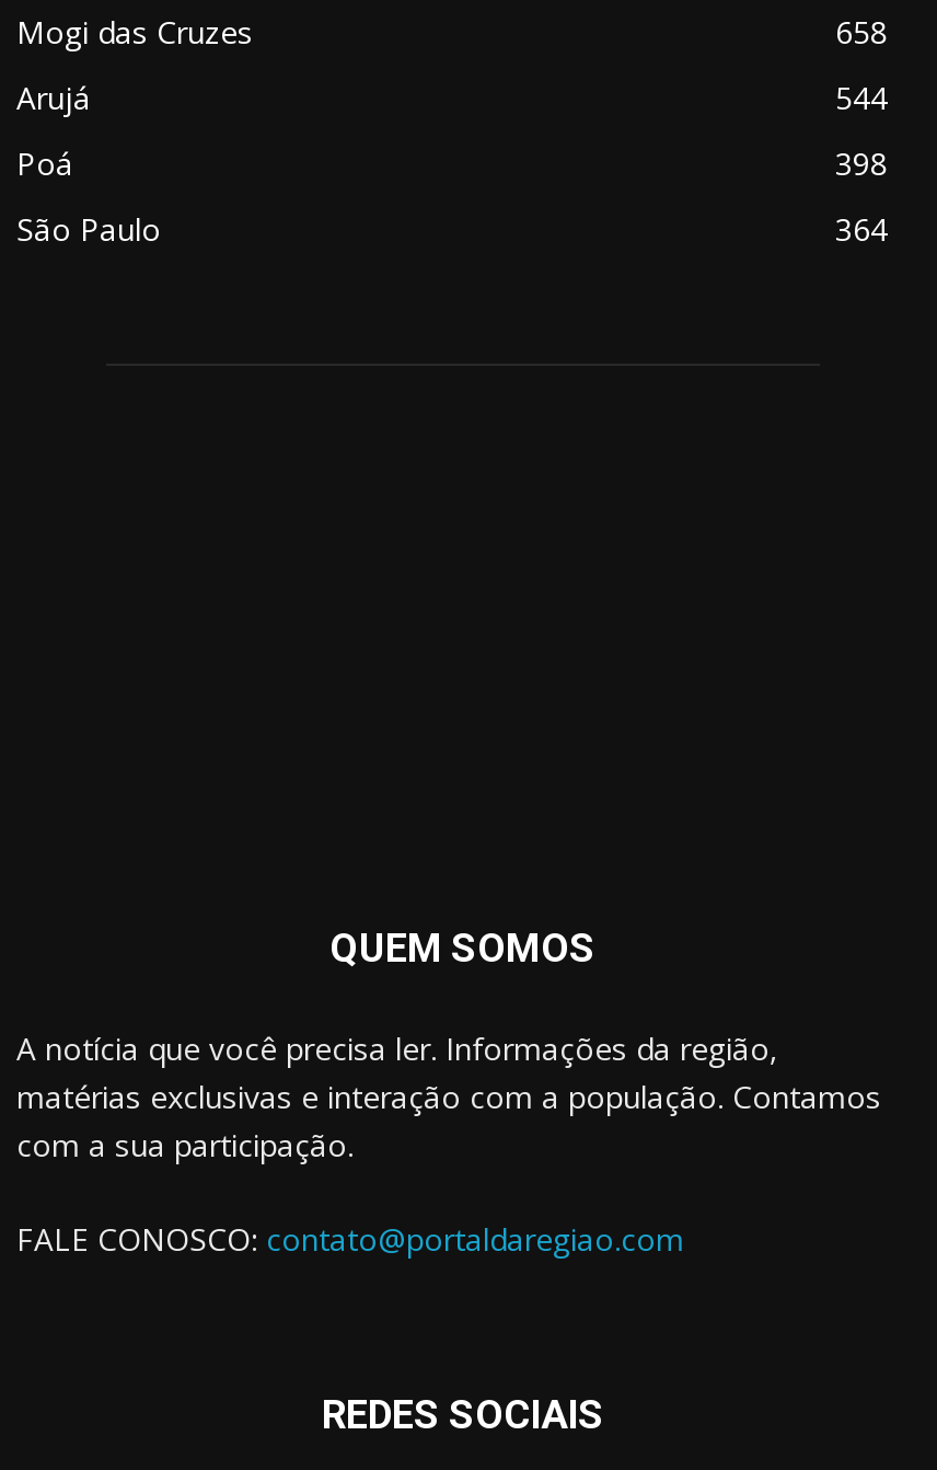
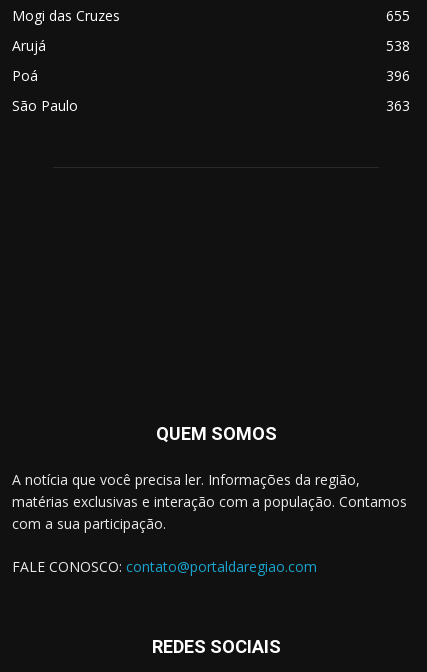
[835,10,888,51] 658 -> [386,6,410,25] 655
[835,75,888,117] 544 -> [386,36,410,55] 538
[835,141,888,183] 398 -> [386,66,410,85] 396
[835,207,888,248] 364 -> [386,96,410,115] 363

